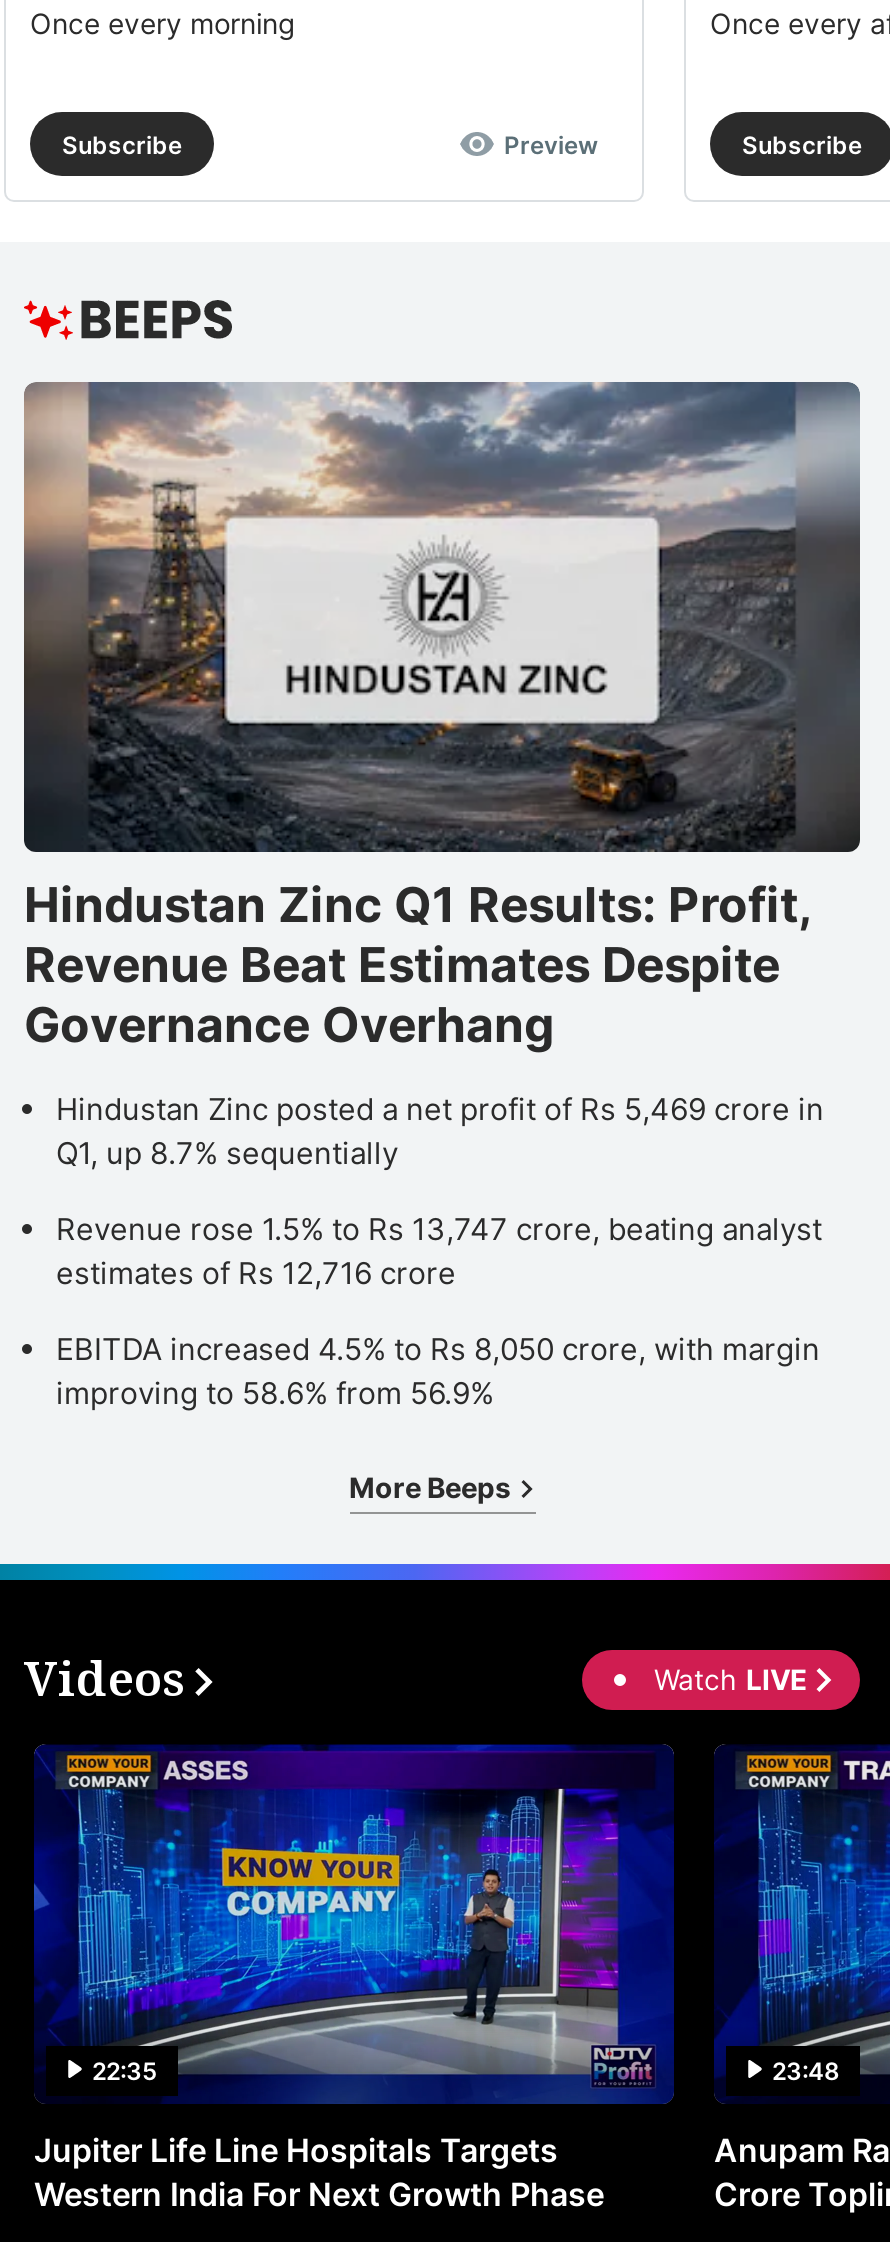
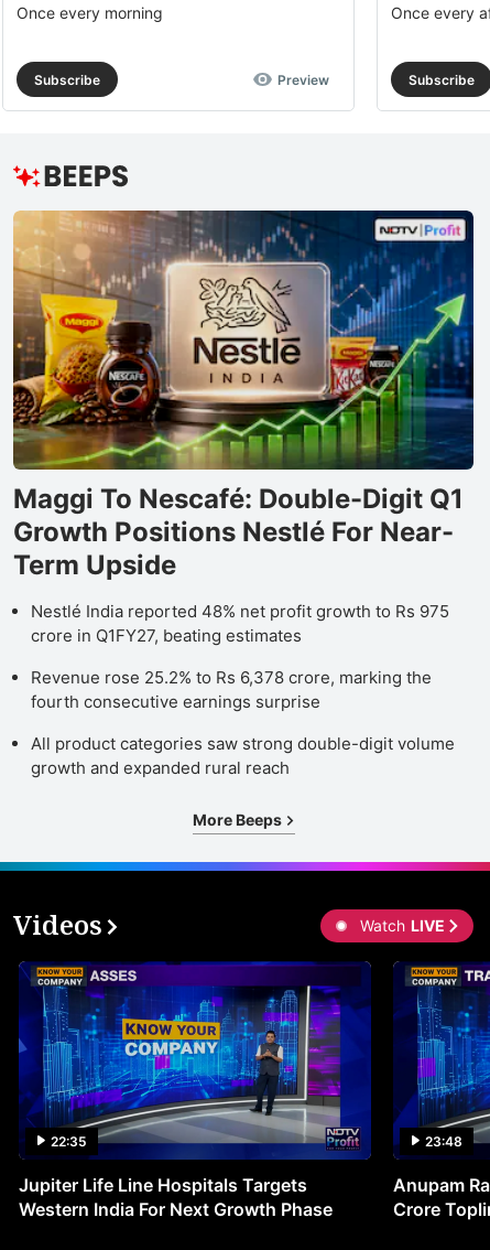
[24,380,860,1054] [image] | Hindustan Zinc Q1 Results: Profit, | Revenue Beat Estimates Despite | Governance Overhang -> [12,209,475,581] [image] | Maggi To Nescafé: Double-Digit Q1 | Growth Positions Nestlé For Near- | Term Upside
[56,1090,824,1172] Hindustan Zinc posted a net profit of Rs 5,469 crore in | Q1, up 8.7% sequentially -> [31,601,449,646] Nestlé India reported 48% net profit growth to Rs 975 | crore in Q1FY27, beating estimates
[56,1210,822,1292] Revenue rose 1.5% to Rs 13,747 crore, beating analyst | estimates of Rs 12,716 crore -> [31,667,432,712] Revenue rose 25.2% to Rs 6,378 crore, marking the | fourth consecutive earnings surprise
[56,1330,820,1412] EBITDA increased 4.5% to Rs 8,050 crore, with margin | improving to 58.6% from 56.9% -> [31,733,455,778] All product categories saw strong double-digit volume | growth and expanded rural reach

